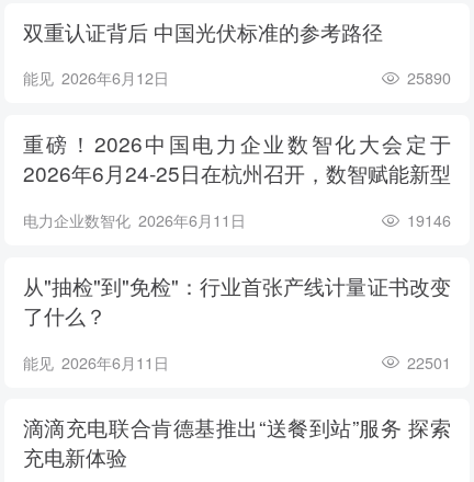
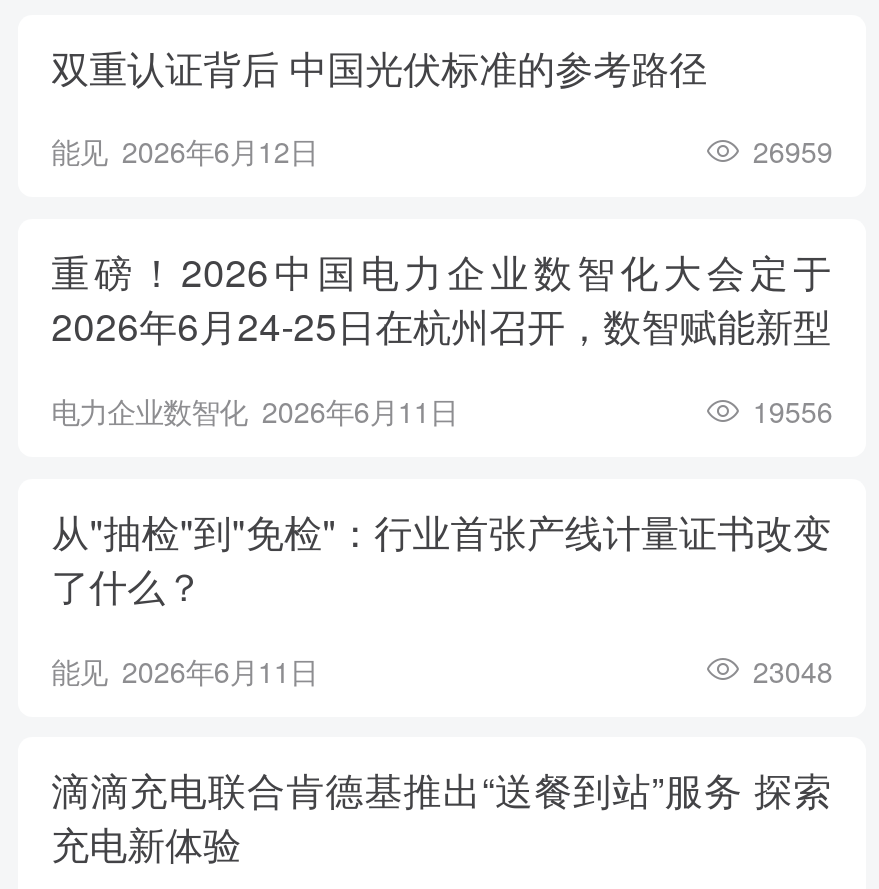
[407,67,451,89] 25890 -> [753,132,833,172] 26959
[407,210,451,232] 19146 -> [753,392,833,432] 19556
[407,351,451,373] 22501 -> [753,650,833,690] 23048

